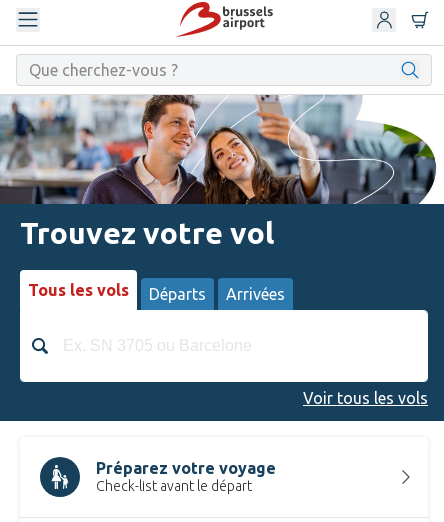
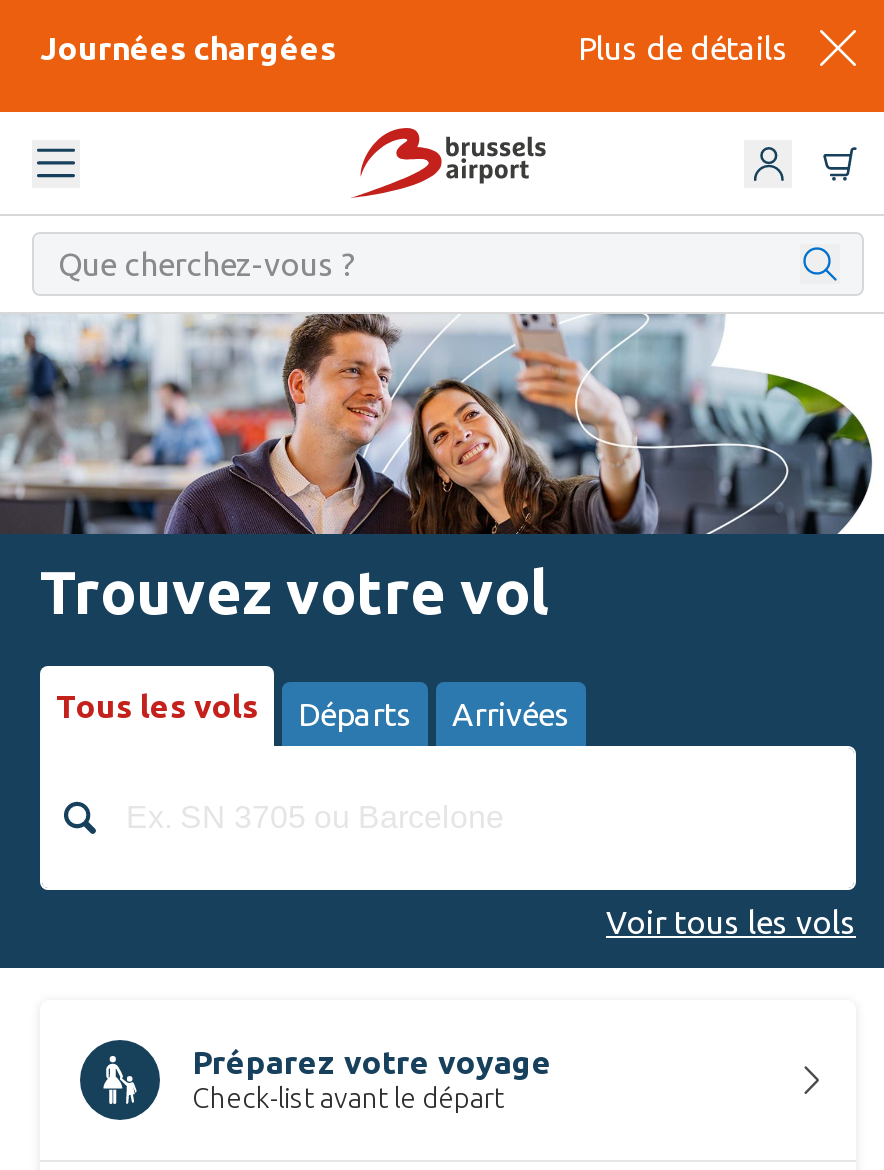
none -> [40,30,788,66] Journées chargées | Plus de détails

